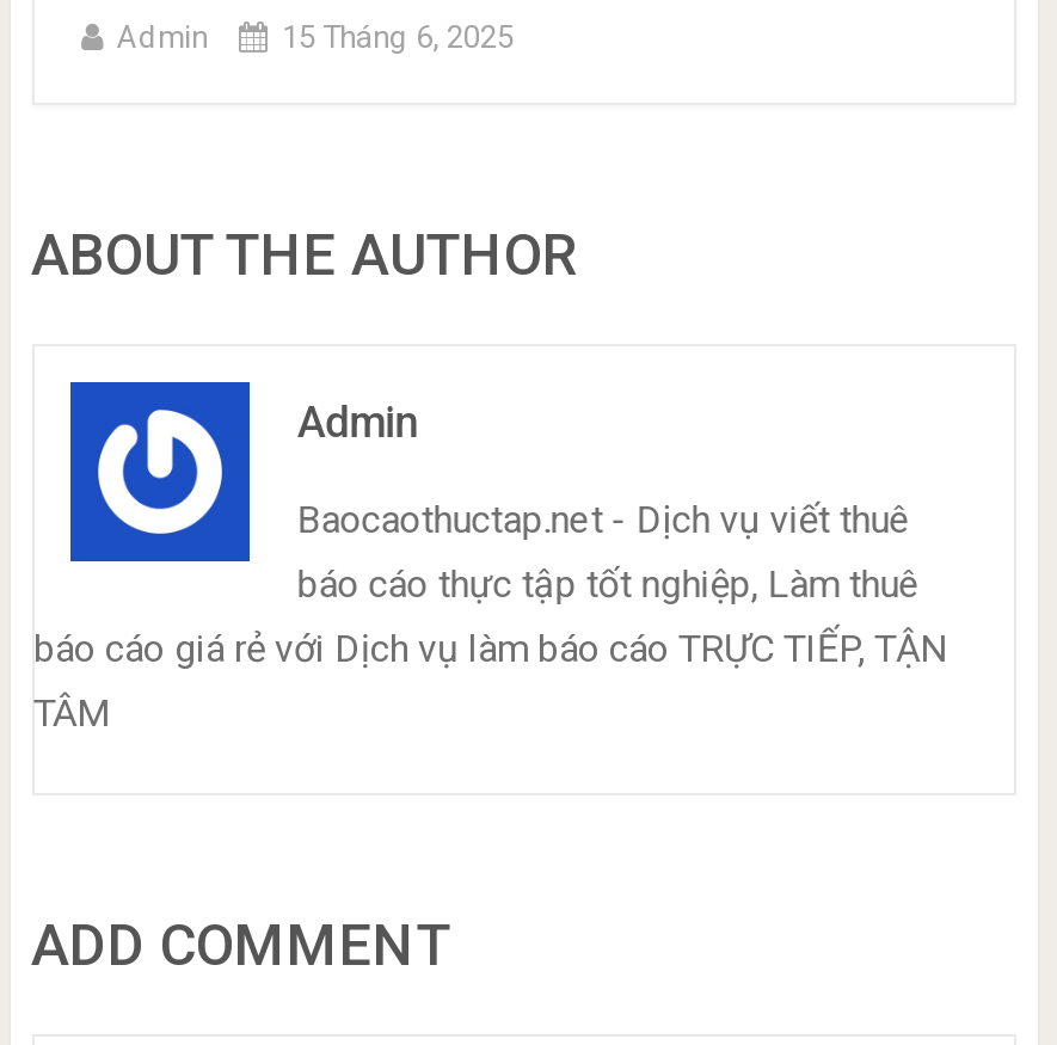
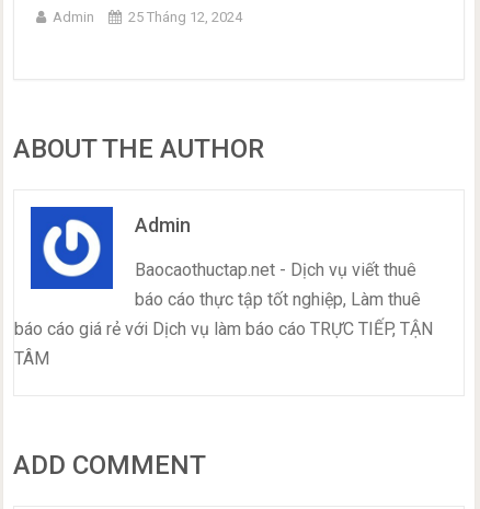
[282,20,514,55] 15 Tháng 6, 2025 -> [128,9,242,25] 25 Tháng 12, 2024

